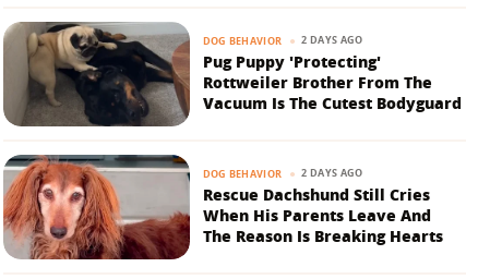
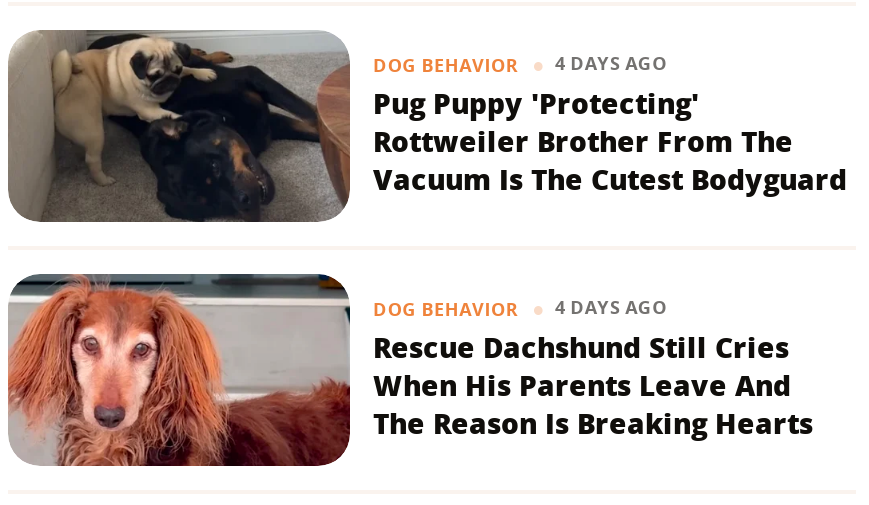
[202,33,363,47] DOG BEHAVIOR 2 DAYS AGO -> [373,50,667,77] DOG BEHAVIOR 4 DAYS AGO
[202,166,363,180] DOG BEHAVIOR 2 DAYS AGO -> [373,294,667,321] DOG BEHAVIOR 4 DAYS AGO

